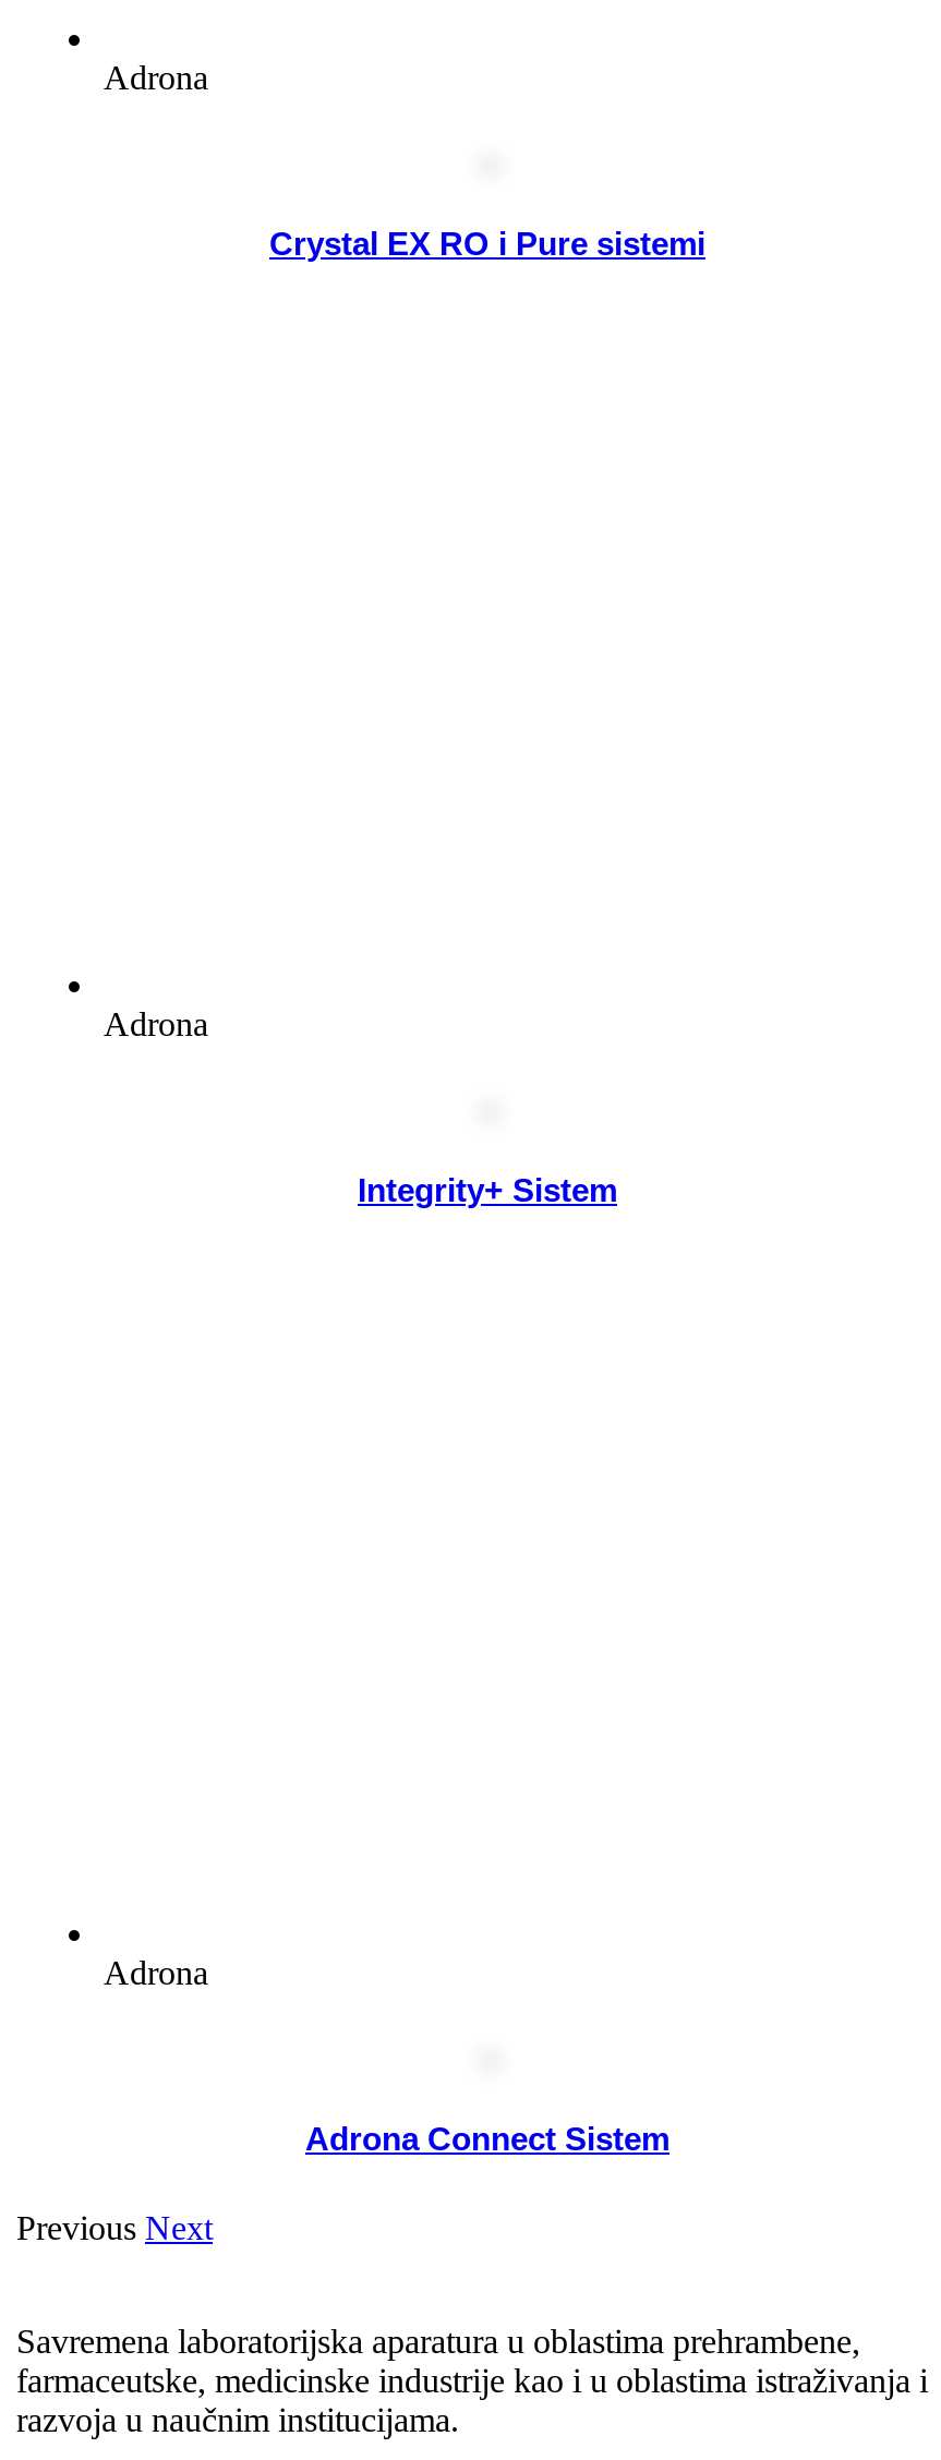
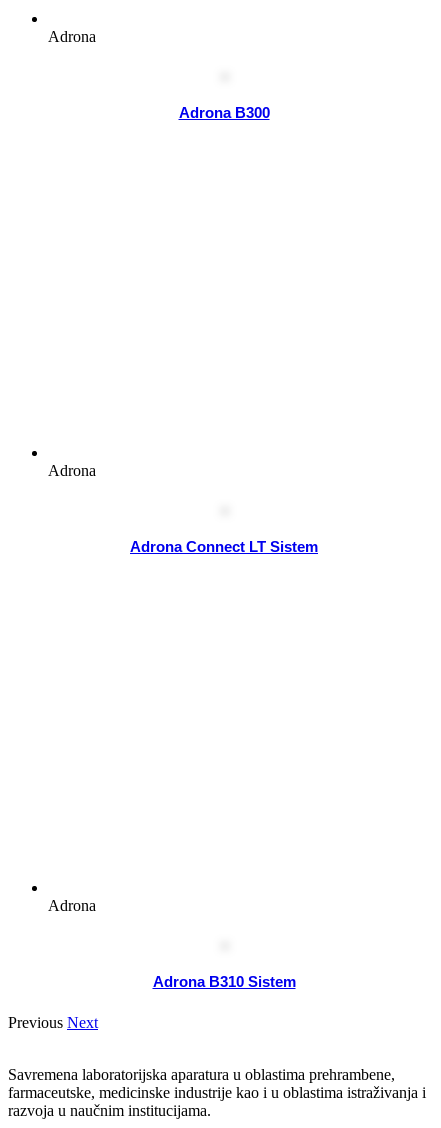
[269,224,705,261] Crystal EX RO i Pure sistemi -> [178,104,269,121] Adrona B300
[358,1171,617,1208] Integrity+ Sistem -> [130,538,318,555] Adrona Connect LT Sistem
[305,2119,669,2156] Adrona Connect Sistem -> [152,973,295,990] Adrona B310 Sistem

